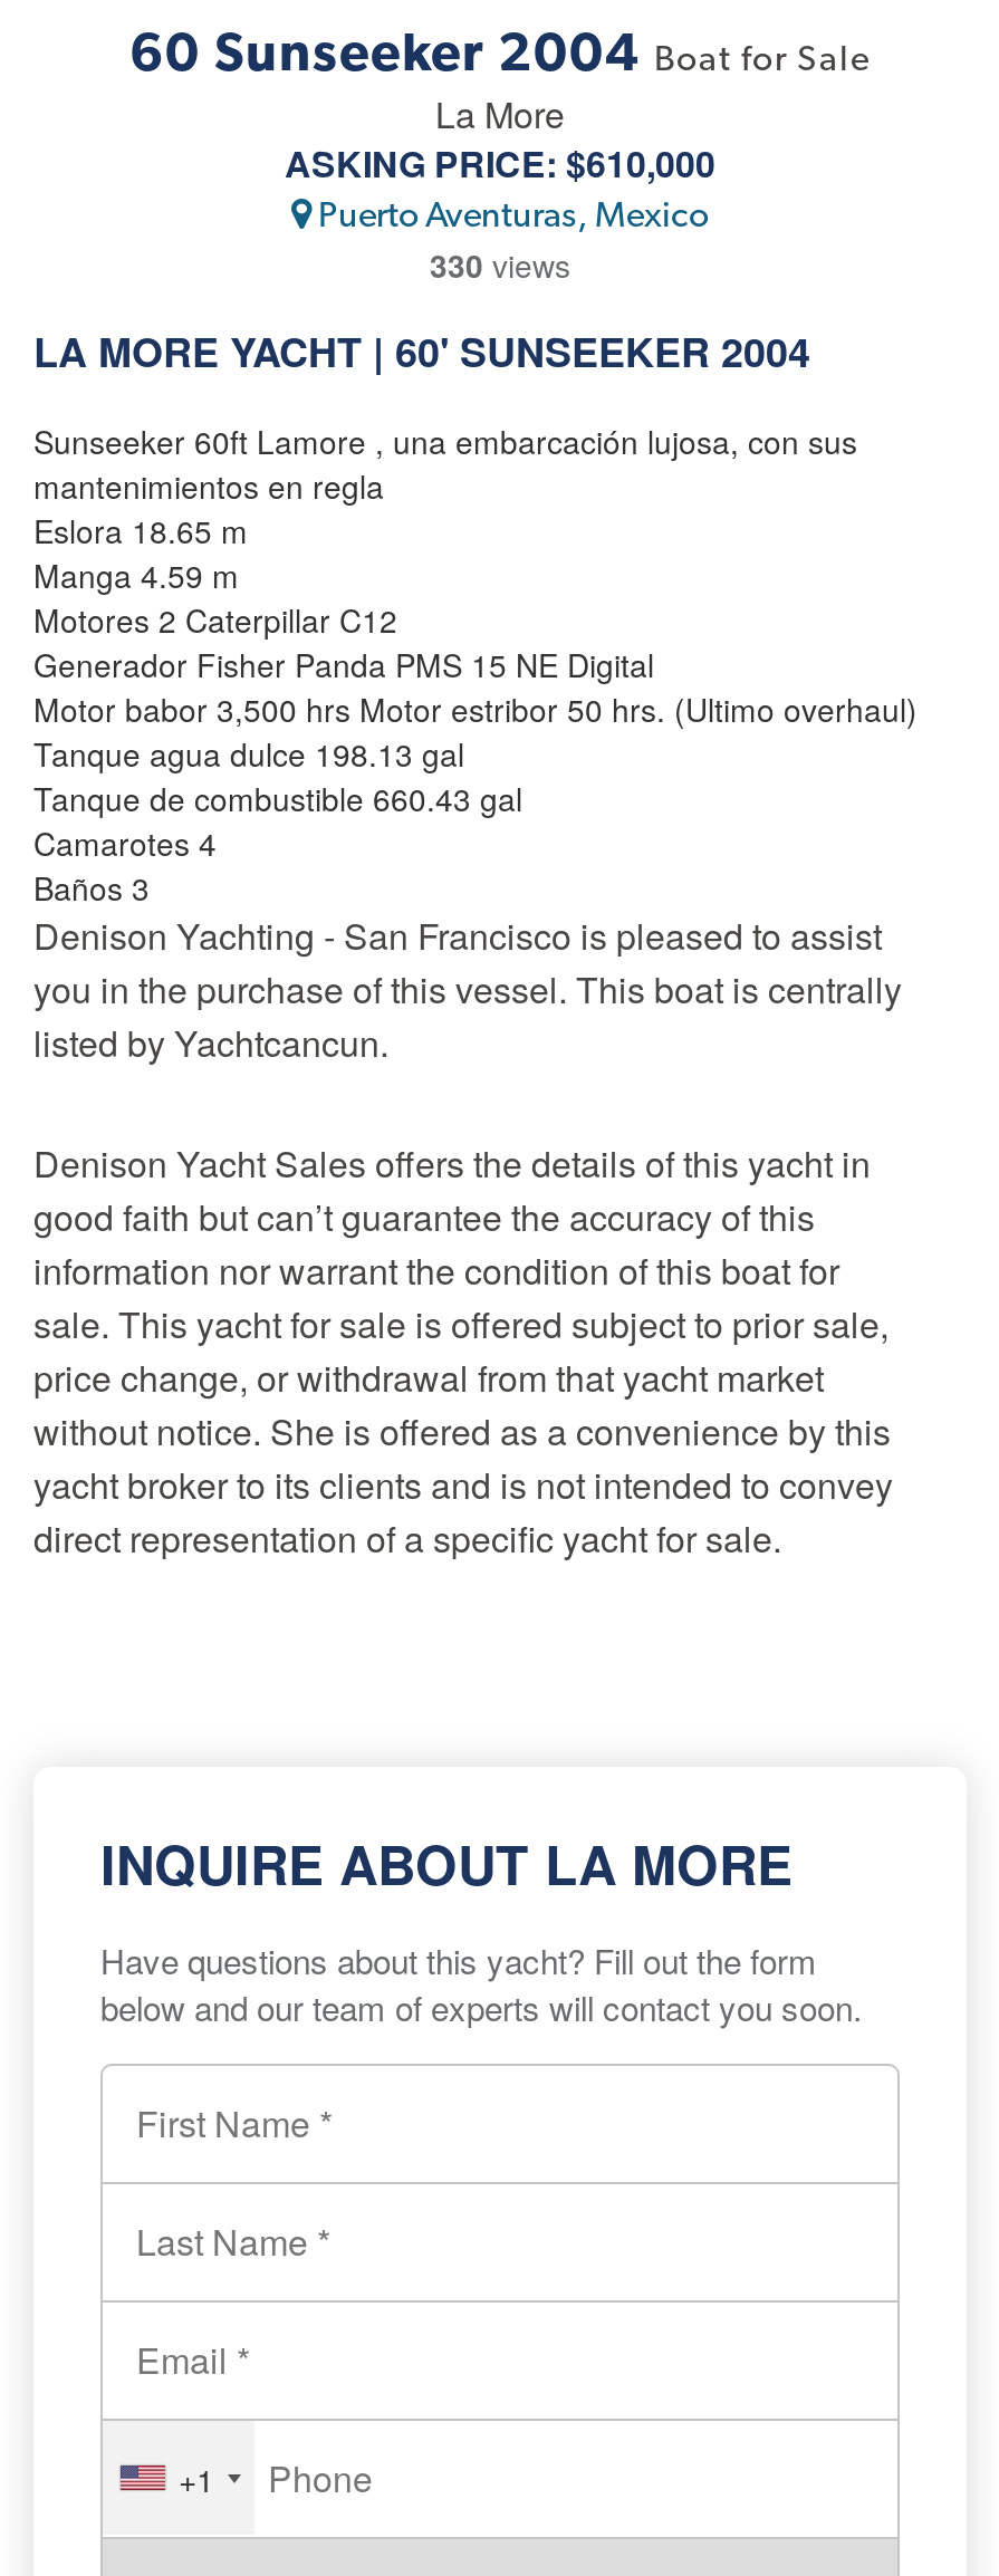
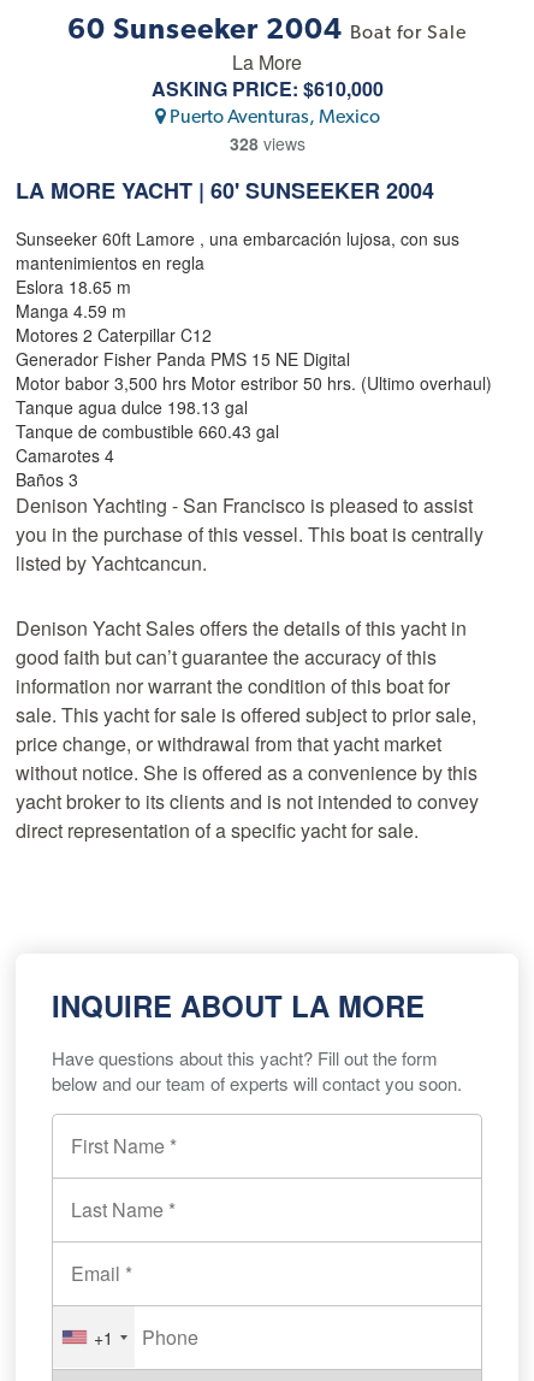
[430,242,570,287] 330 views -> [229,131,305,155] 328 views

